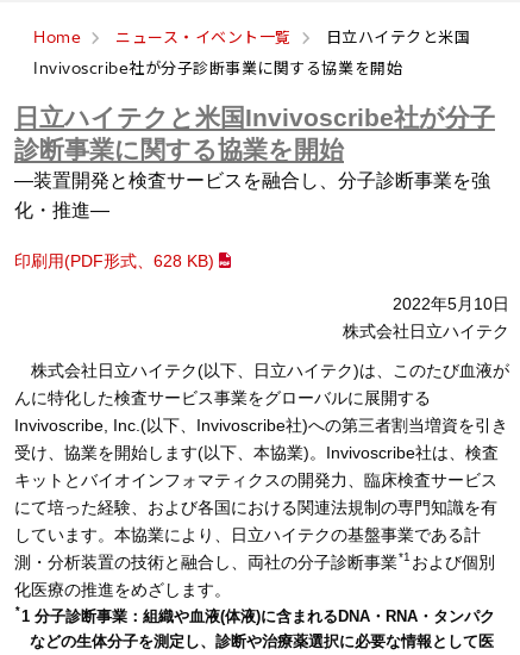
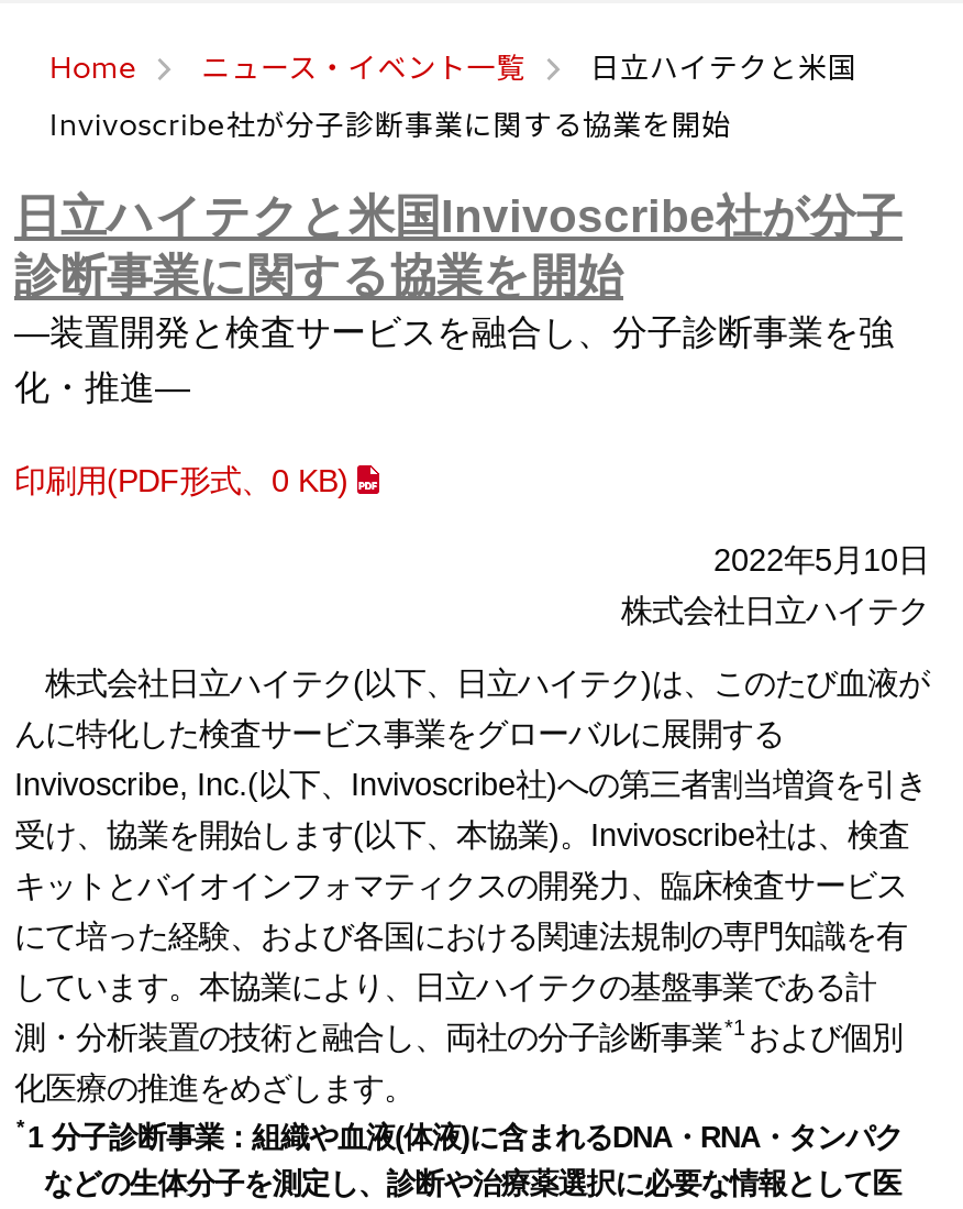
[14,251,214,270] 印刷用(PDF形式、628 KB) -> [14,463,348,498] 印刷用(PDF形式、0 KB)

